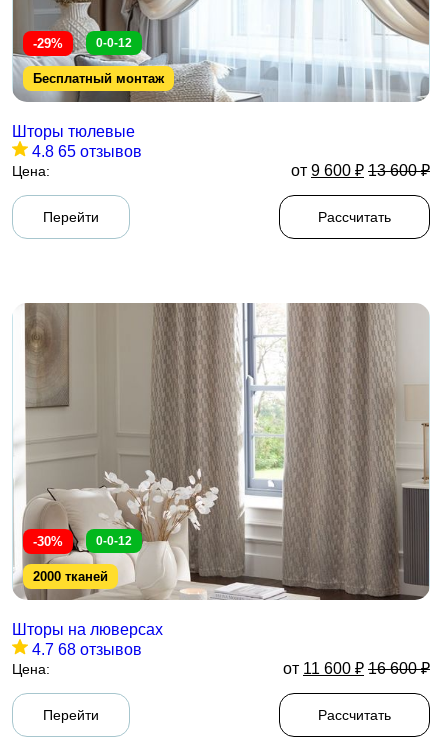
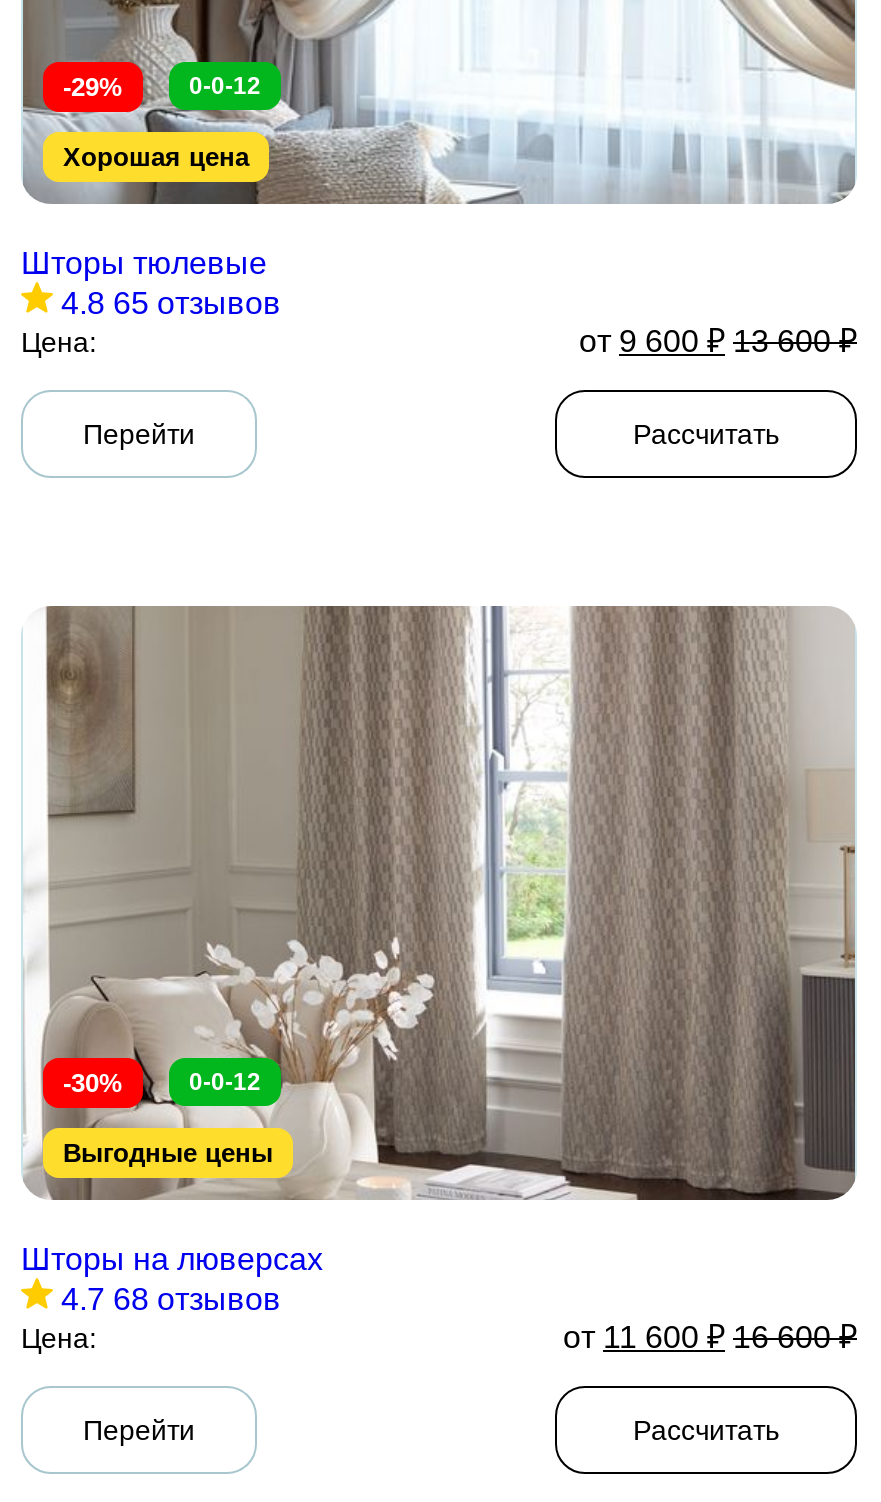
[33,71,164,86] Бесплатный монтаж -> [63,142,249,172] Хорошая цена
[33,569,108,584] 2000 тканей -> [63,1138,273,1168] Выгодные цены

